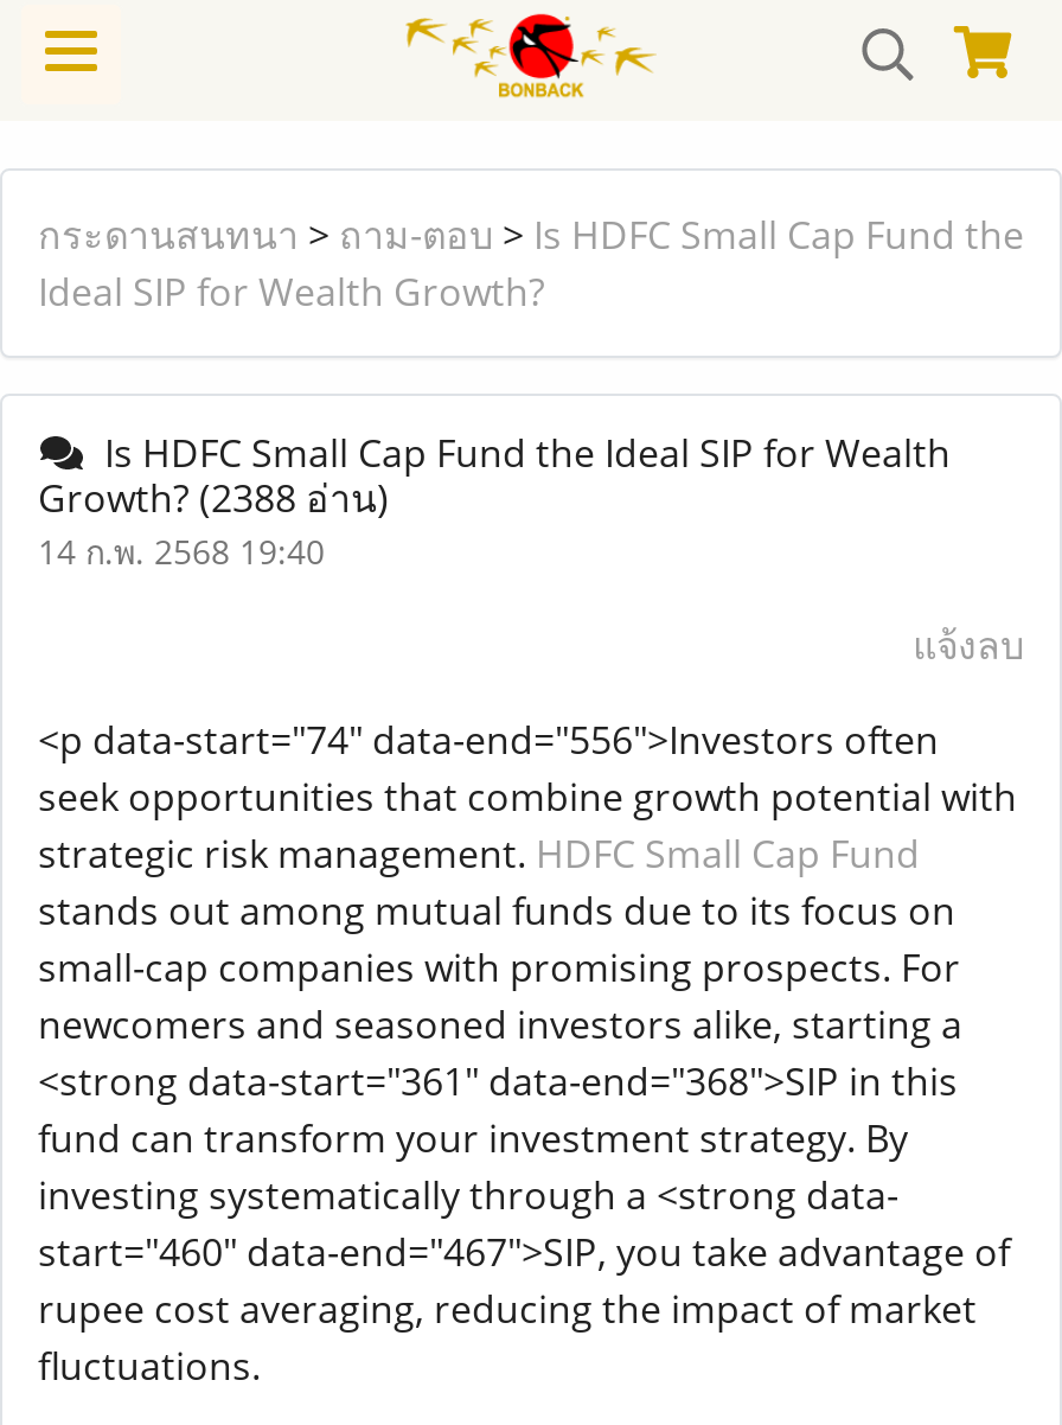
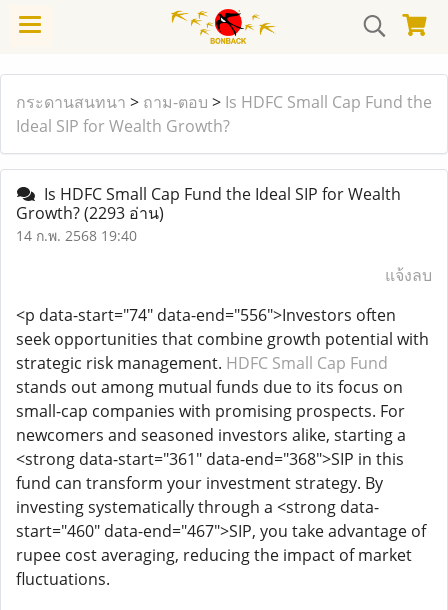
[38,472,389,524] Growth? (2388 อ่าน) -> [16,202,164,224] Growth? (2293 อ่าน)

